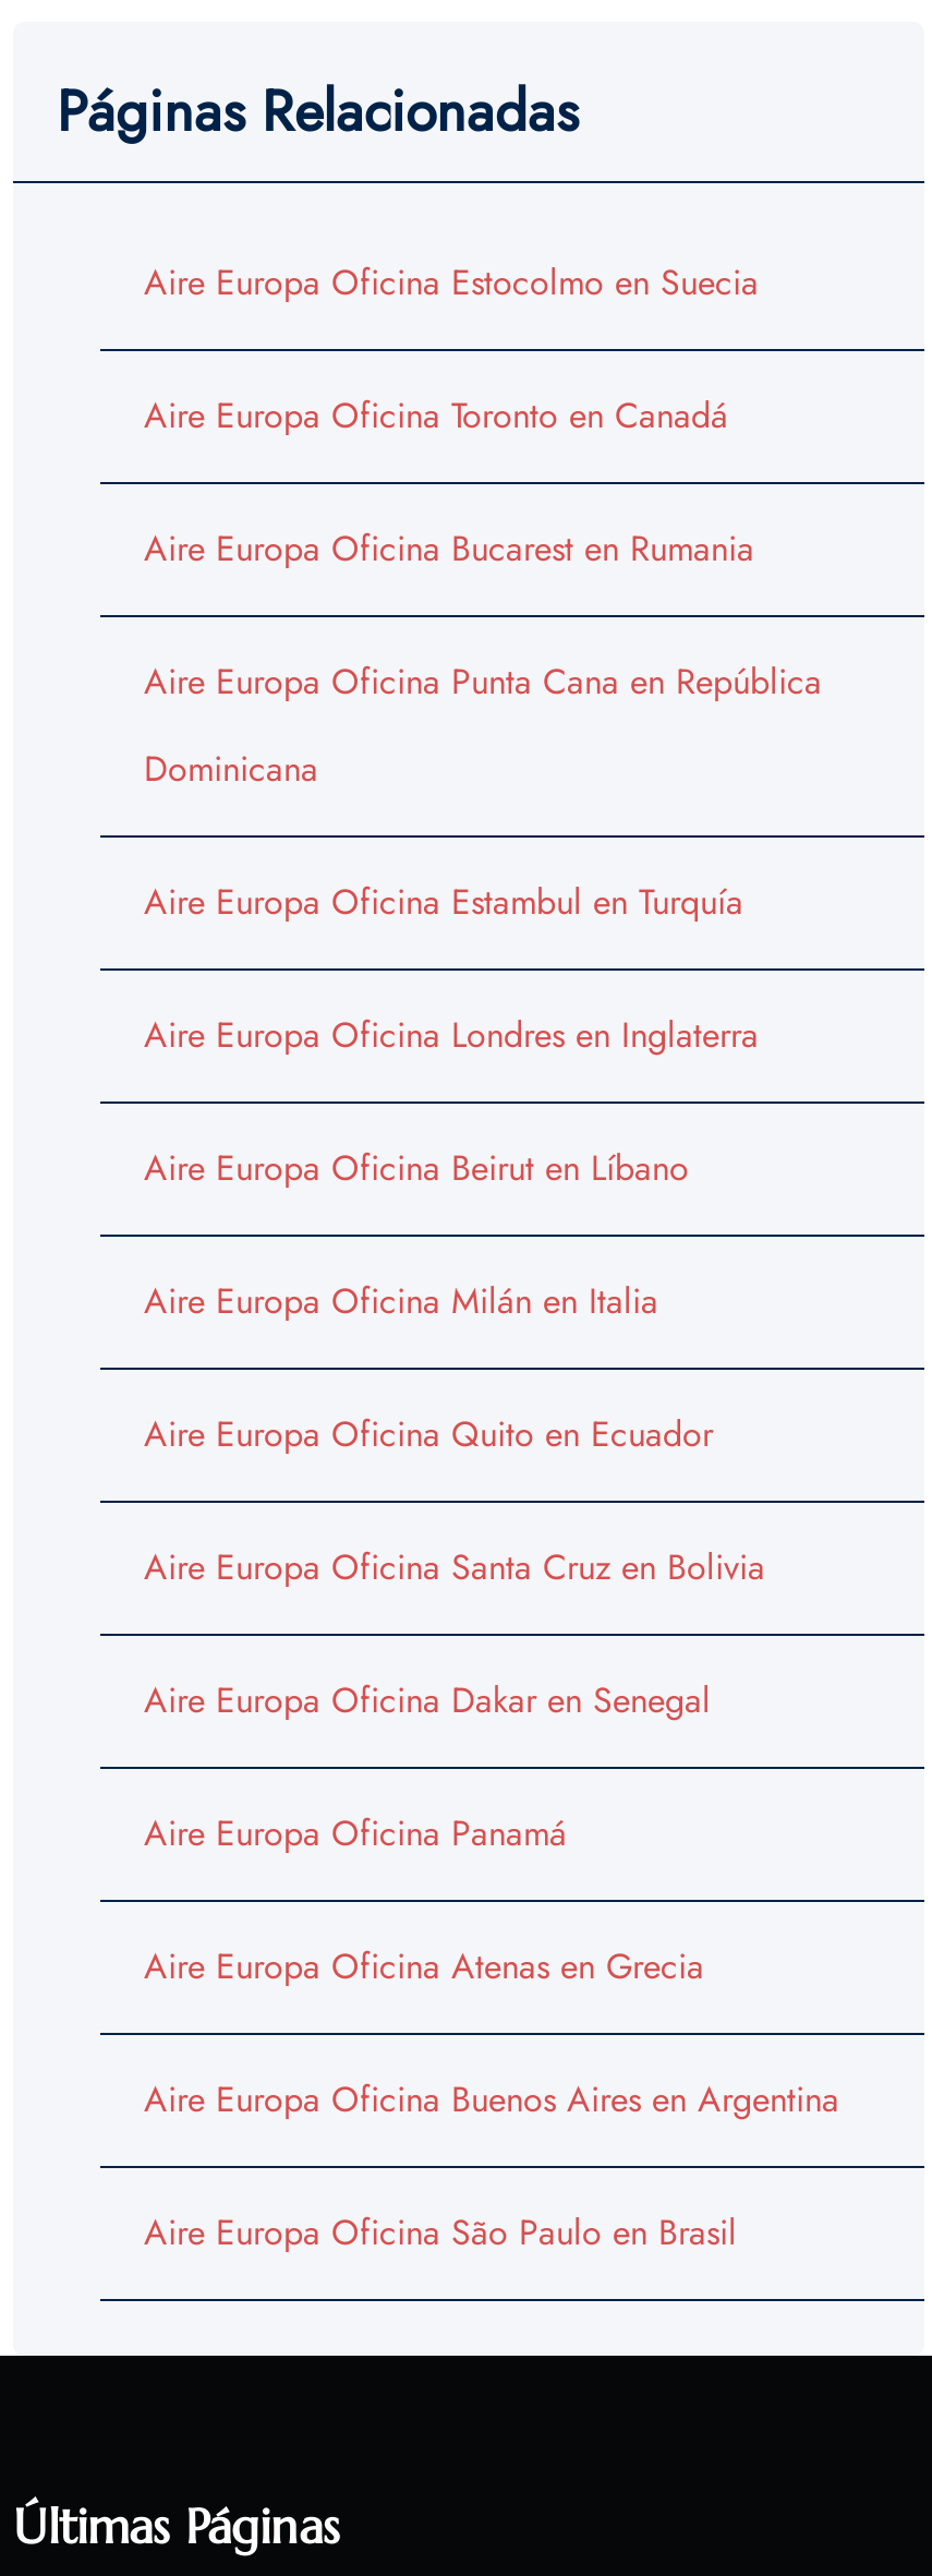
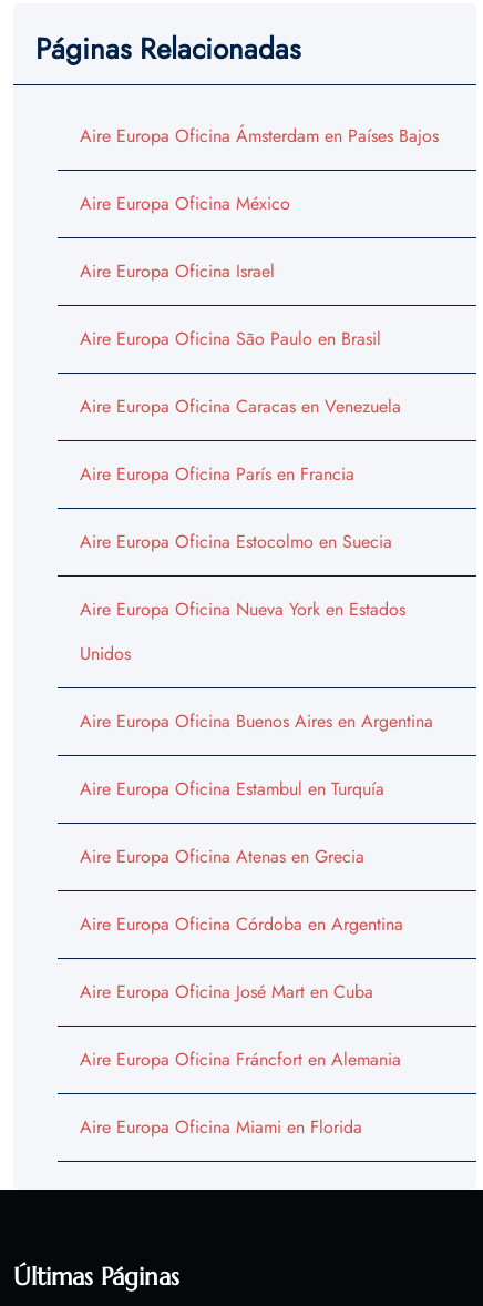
moved [144,258,759,308] -> [80,529,392,555]: Aire Europa Oficina Estocolmo en Suecia
[144,391,822,1859] Aire Europa Oficina Toronto en Canadá | Aire Europa Oficina Bucarest en Rumania | Aire Europa Oficina Punta Cana en República | Dominicana | Aire Europa Oficina Londres en Inglaterra | Aire Europa Oficina Beirut en Líbano | Aire Europa Oficina Milán en Italia | Aire Europa Oficina Quito en Ecuador | Aire Europa Oficina Santa Cruz en Bolivia | Aire Europa Oficina Dakar en Senegal | Aire Europa Oficina Panamá -> [80,123,439,284] Aire Europa Oficina Ámsterdam en Países Bajos | Aire Europa Oficina México | Aire Europa Oficina Israel
moved [144,877,839,2125] -> [80,709,433,869]: Aire Europa Oficina Buenos Aires en Argentina | Aire Europa Oficina Estambul en Turquía | Aire Europa Oficina Atenas en Grecia
moved [144,2208,737,2258] -> [80,326,381,352]: Aire Europa Oficina São Paulo en Brasil
none -> [80,394,405,1140] Aire Europa Oficina Caracas en Venezuela | Aire Europa Oficina París en Francia | Aire Europa Oficina Nueva York en Estados | Unidos | Aire Europa Oficina Córdoba en Argentina | Aire Europa Oficina José Mart en Cuba | Aire Europa Oficina Fráncfort en Alemania | Aire Europa Oficina Miami en Florida

